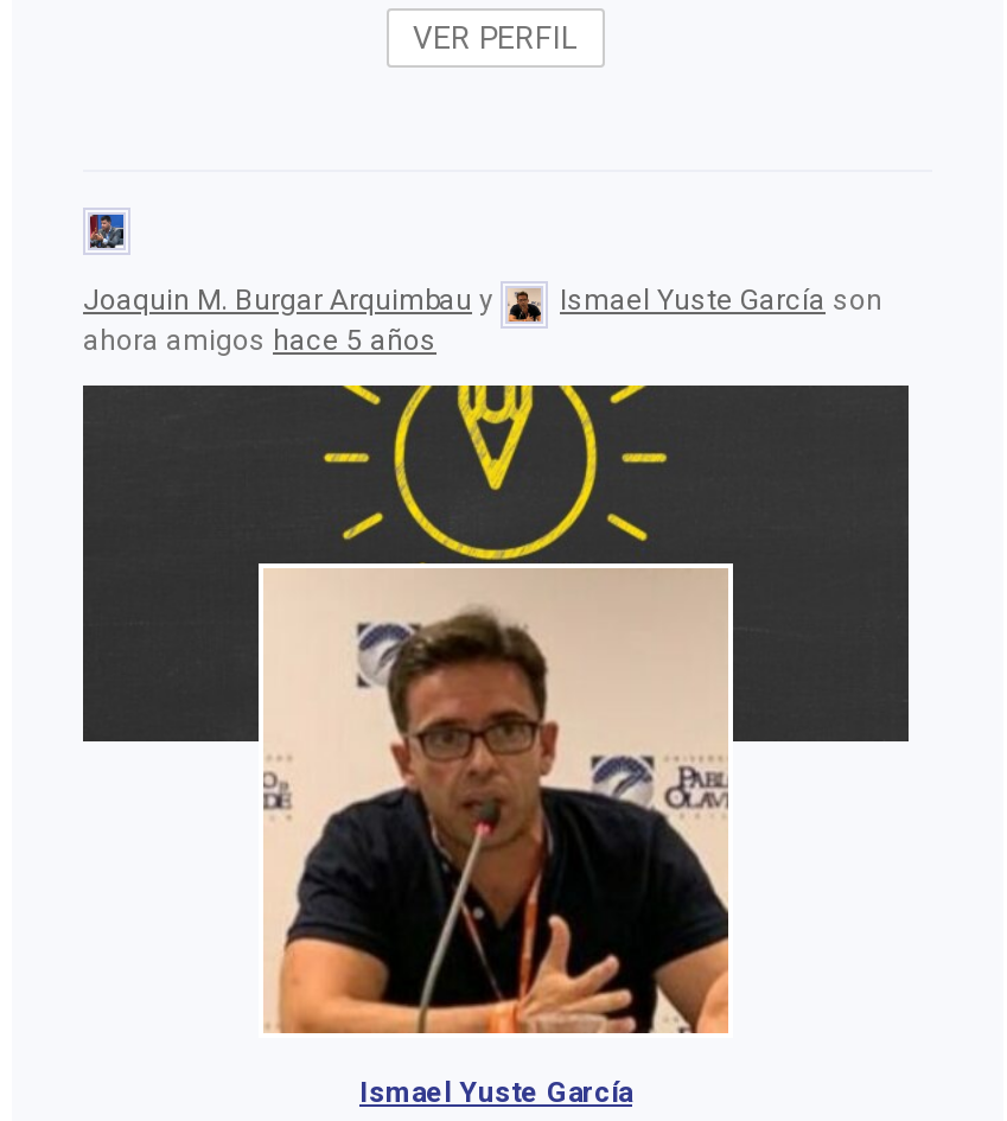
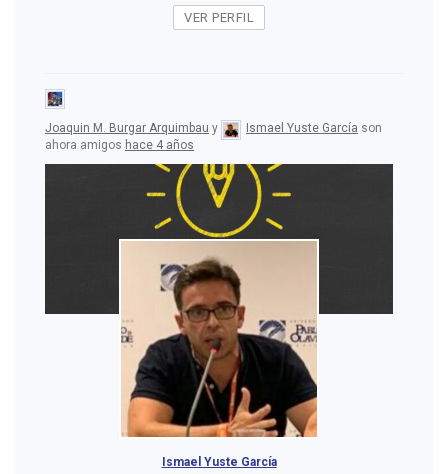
[83,324,436,358] ahora amigos hace 5 años -> [45,138,194,152] ahora amigos hace 4 años

